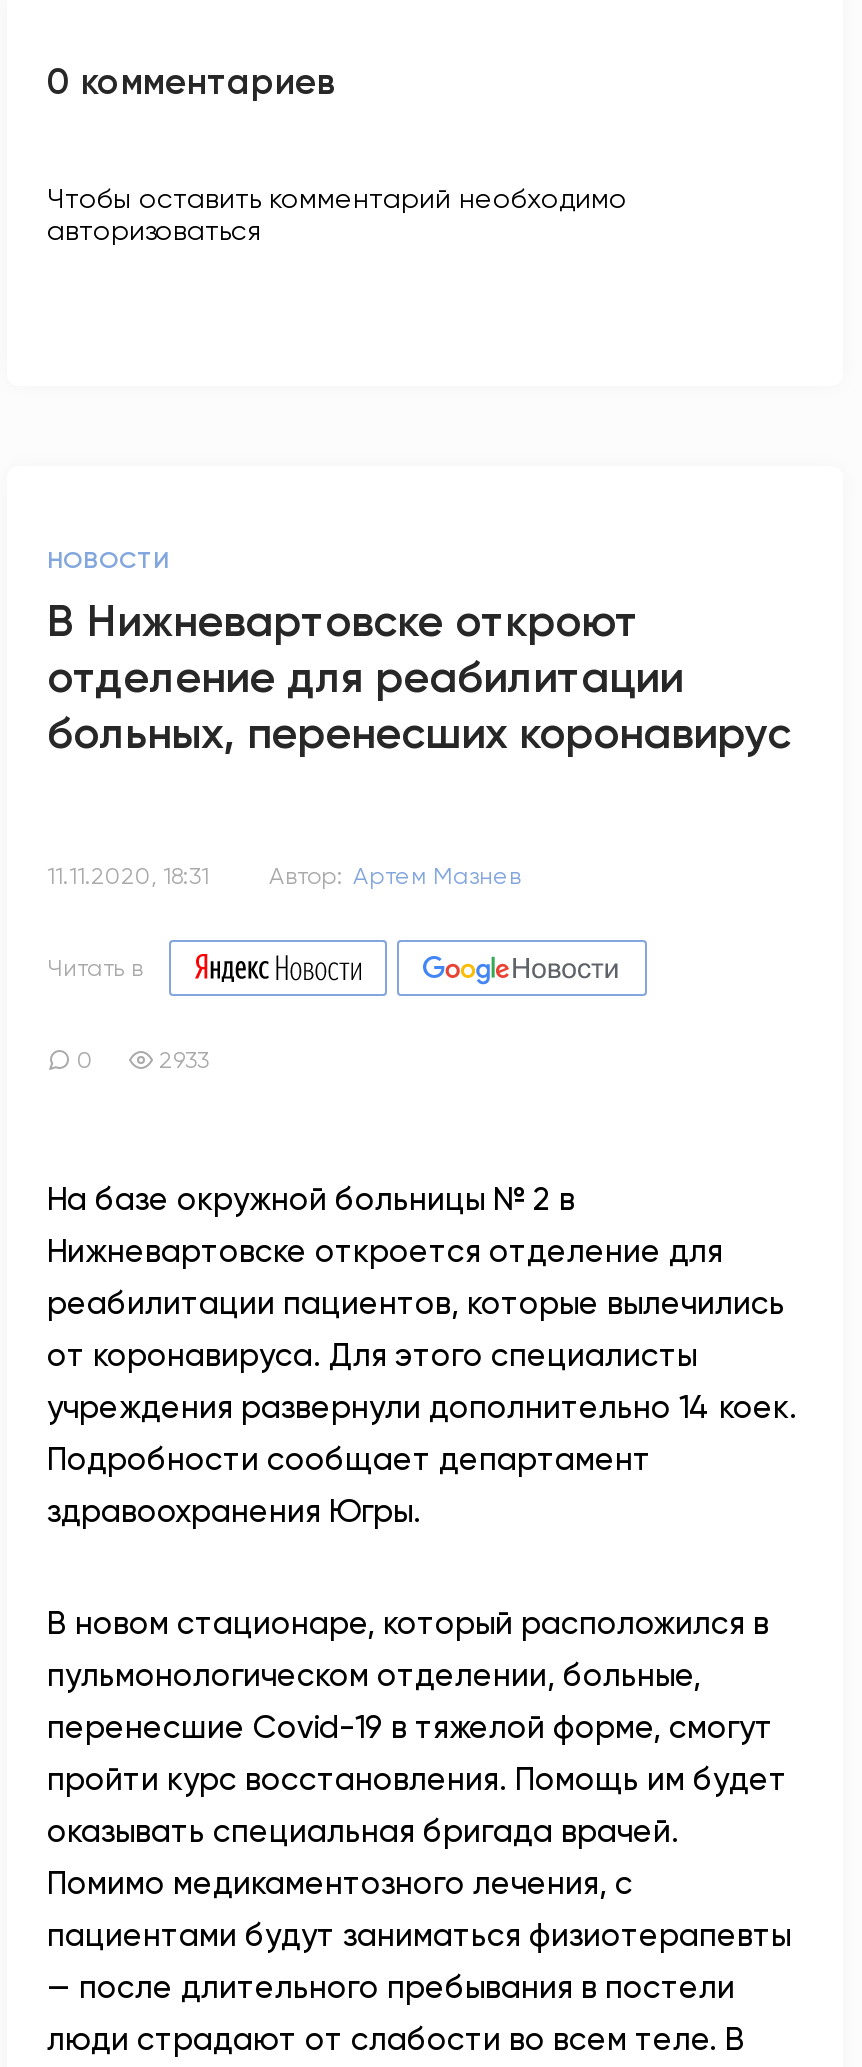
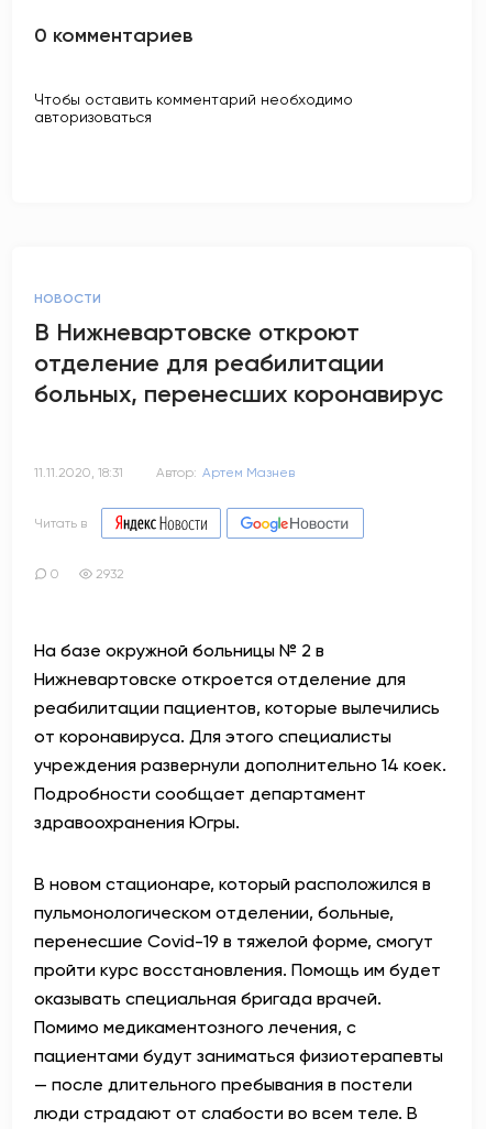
[159,1046,209,1074] 2933 -> [96,566,124,582] 2932

